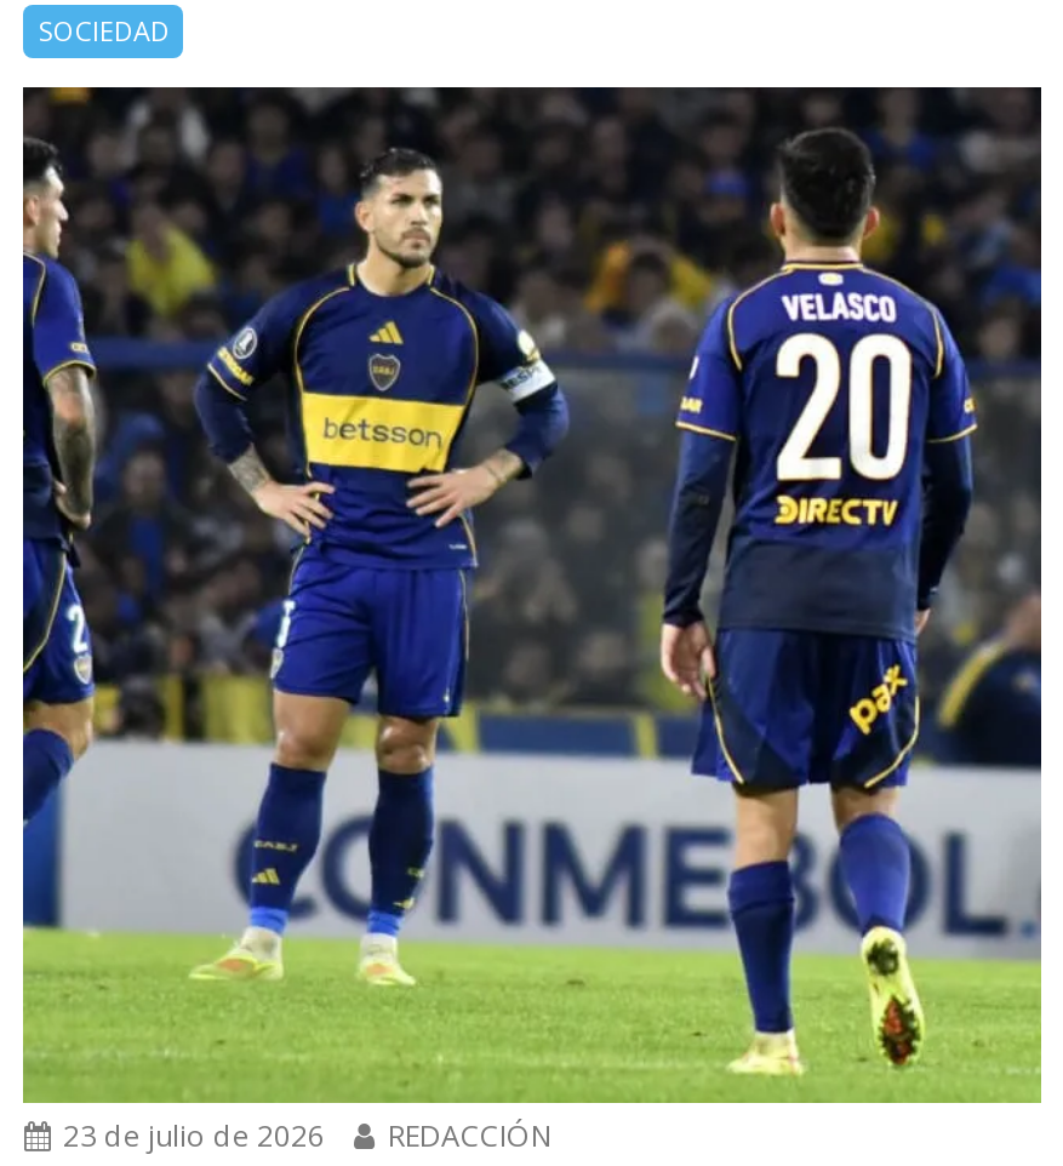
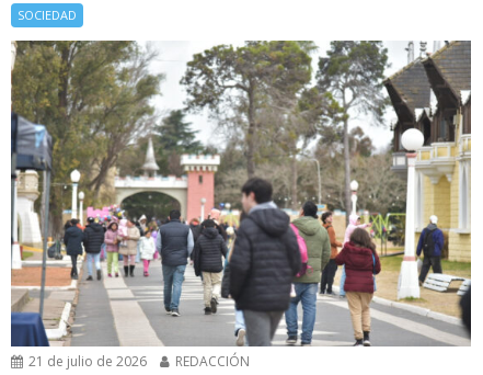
[21,85,1044,1155] [image] | 23 de julio de 2026 REDACCIÓN -> [10,39,472,370] [image] | 21 de julio de 2026 REDACCIÓN

